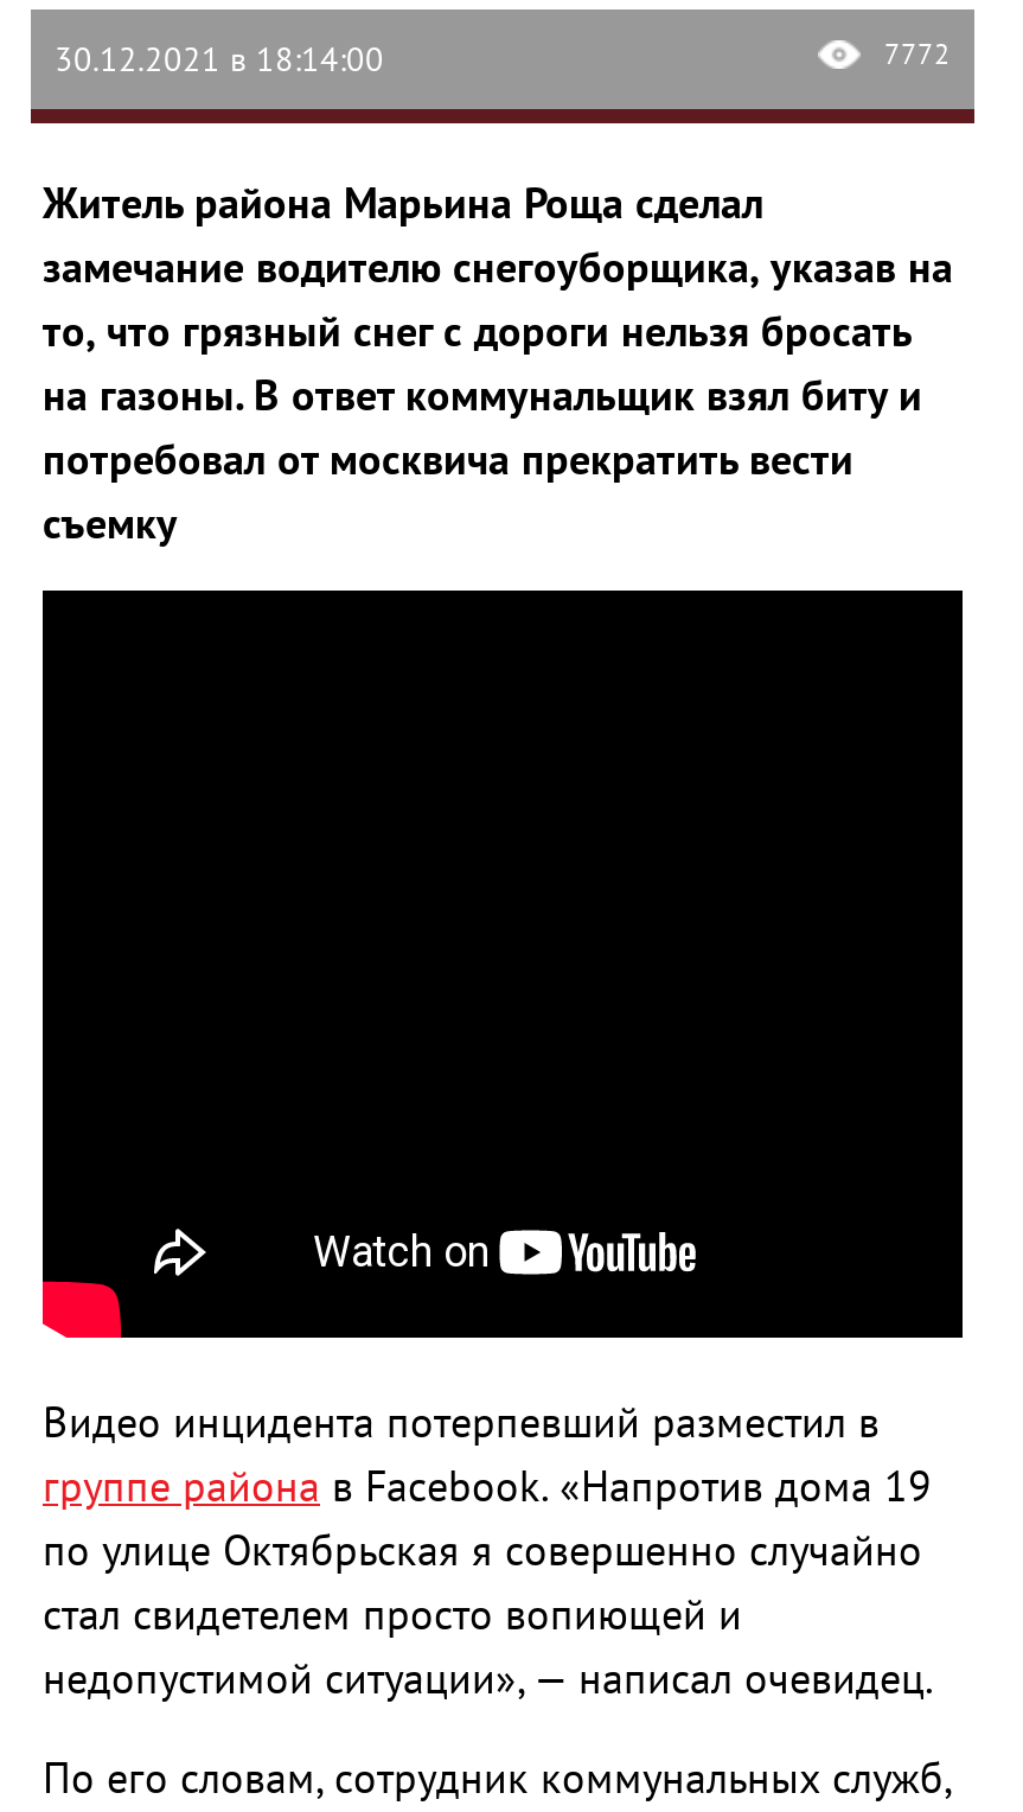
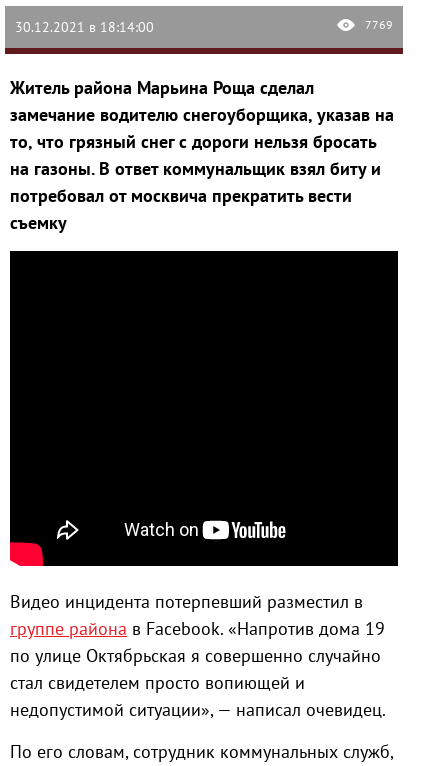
[884,36,951,71] 7772 -> [365,17,393,32] 7769

